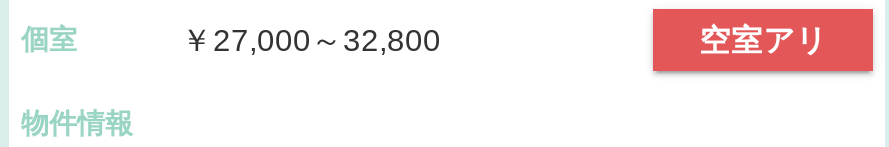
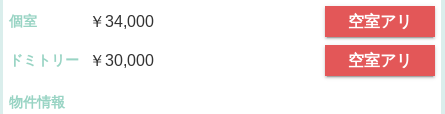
[181,23,441,57] ￥27,000～32,800 -> [9,13,412,69] ￥34,000 | 空室アリ | ドミトリー | ￥30,000

